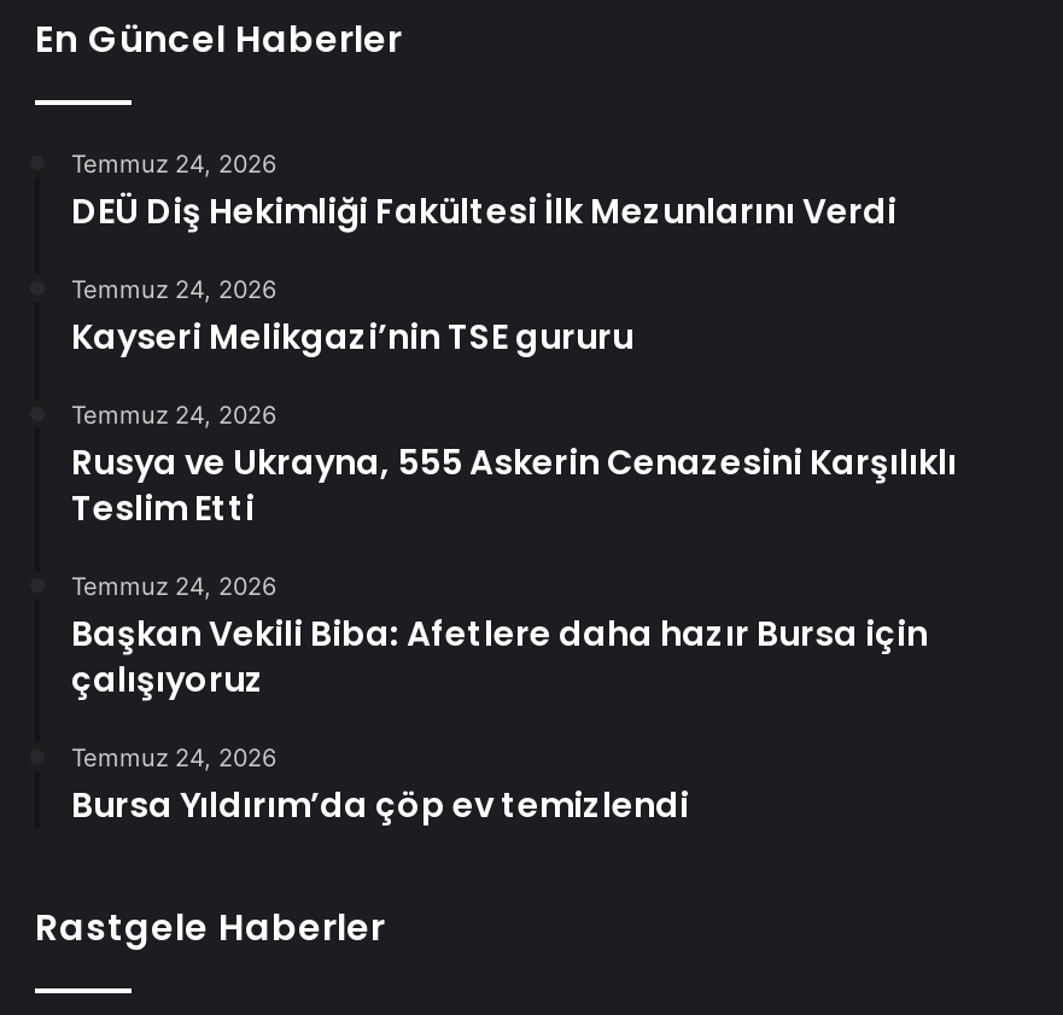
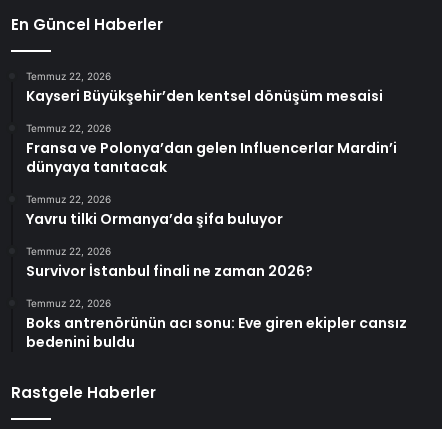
[71,147,896,234] Temmuz 24, 2026 | DEÜ Diş Hekimliği Fakültesi İlk Mezunlarını Verdi -> [26,69,383,105] Temmuz 22, 2026 | Kayseri Büyükşehir’den kentsel dönüşüm mesaisi
[71,273,633,360] Temmuz 24, 2026 | Kayseri Melikgazi’nin TSE gururu -> [26,121,397,176] Temmuz 22, 2026 | Fransa ve Polonya’dan gelen Influencerlar Mardin’i | dünyaya tanıtacak
[71,398,957,531] Temmuz 24, 2026 | Rusya ve Ukrayna, 555 Askerin Cenazesini Karşılıklı | Teslim Etti -> [26,192,283,228] Temmuz 22, 2026 | Yavru tilki Ormanya’da şifa buluyor
[71,570,928,702] Temmuz 24, 2026 | Başkan Vekili Biba: Afetlere daha hazır Bursa için | çalışıyoruz -> [26,244,313,280] Temmuz 22, 2026 | Survivor İstanbul finali ne zaman 2026?
[71,741,689,828] Temmuz 24, 2026 | Bursa Yıldırım’da çöp ev temizlendi -> [26,296,407,351] Temmuz 22, 2026 | Boks antrenörünün acı sonu: Eve giren ekipler cansız | bedenini buldu

